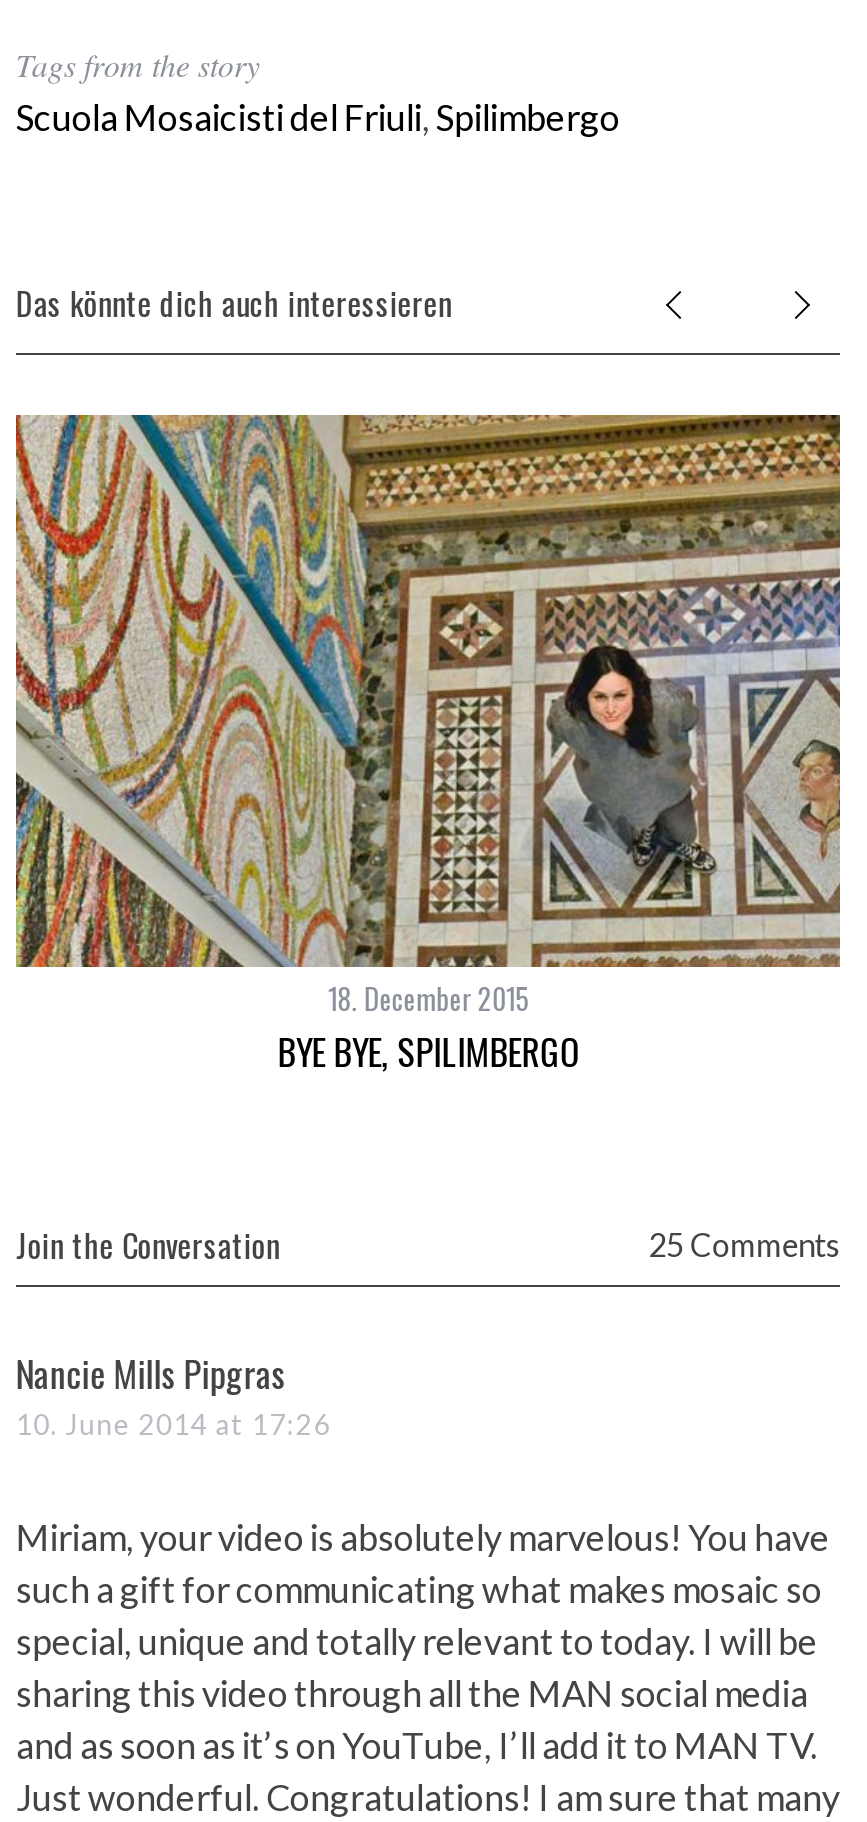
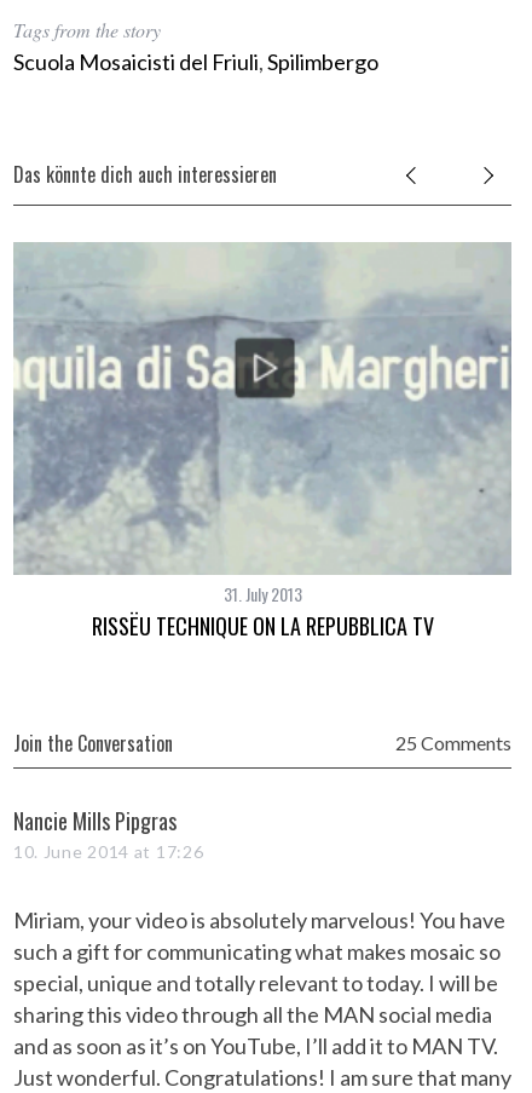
[14,413,842,1077] [image] | 18. December 2015 | BYE BYE, SPILIMBERGO -> [12,242,513,642] [image] | 31. July 2013 | RISSËU TECHNIQUE ON LA REPUBBLICA TV

